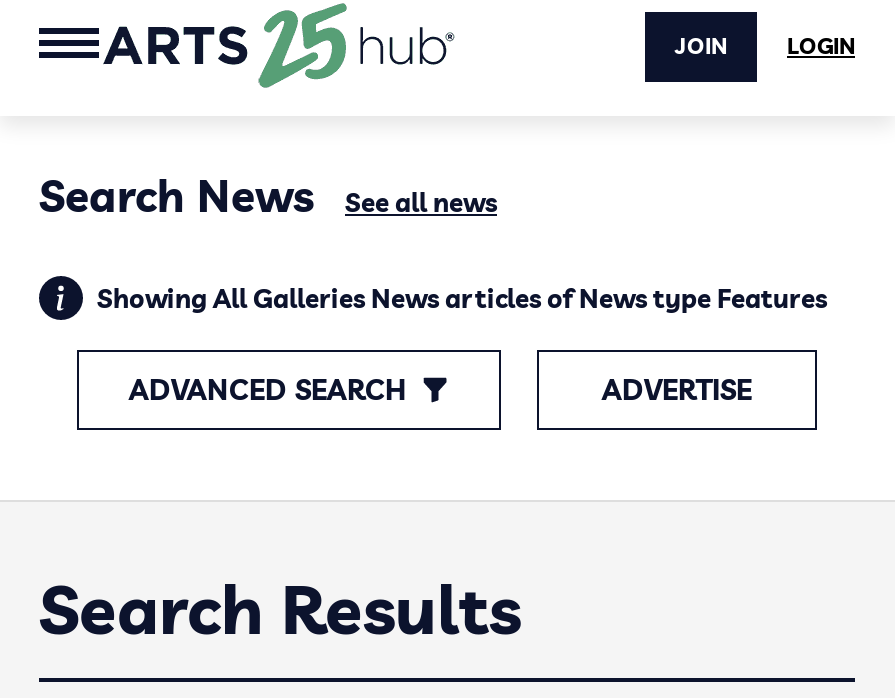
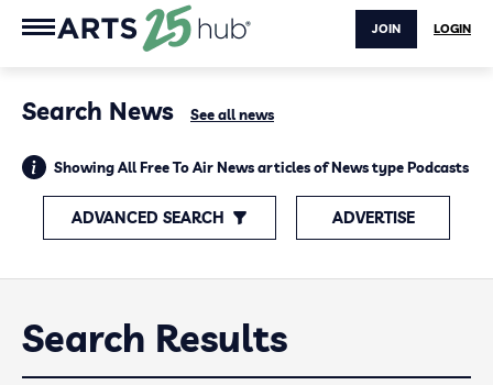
[97,282,827,314] Showing All Galleries News articles of News type Features -> [54,158,469,176] Showing All Free To Air News articles of News type Podcasts

